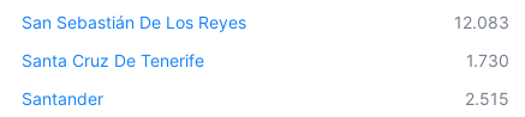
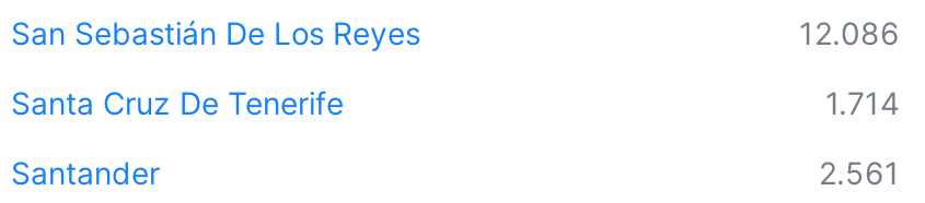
[454,11,509,32] 12.083 -> [799,13,900,50] 12.086
[466,50,509,70] 1.730 -> [825,83,900,120] 1.714
[465,88,509,108] 2.515 -> [819,153,900,190] 2.561

